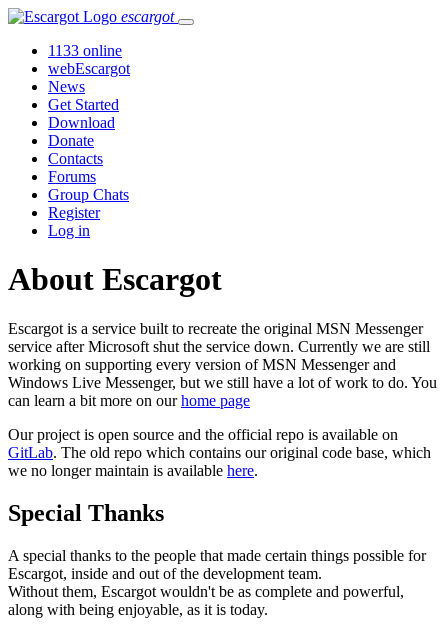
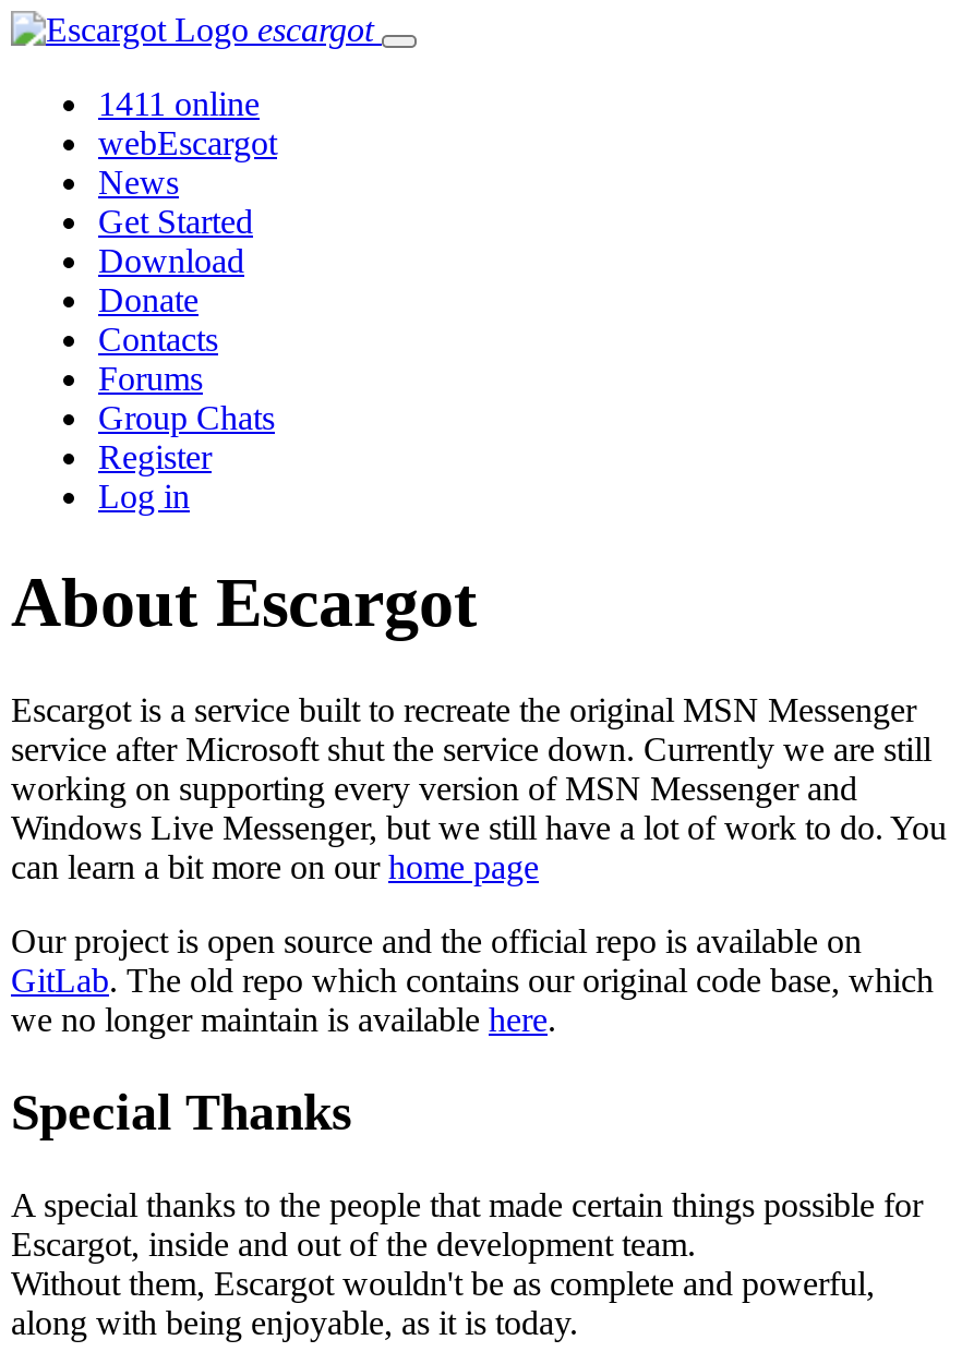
[48,42,122,59] 1133 online -> [98,85,260,122] 1411 online

